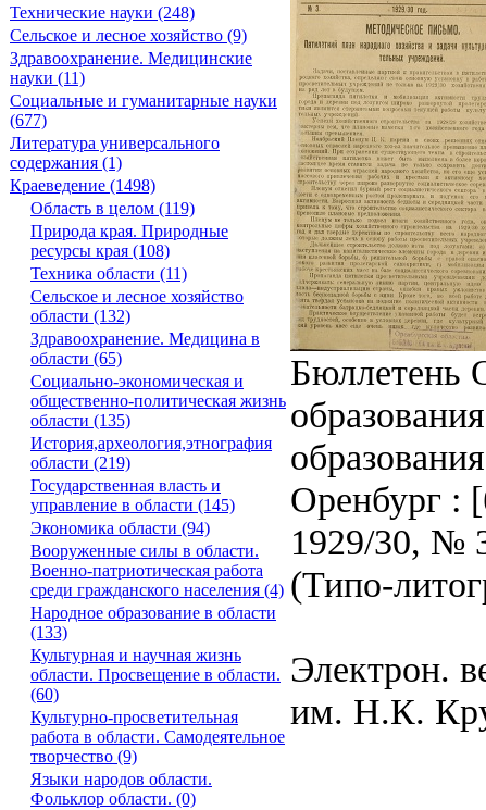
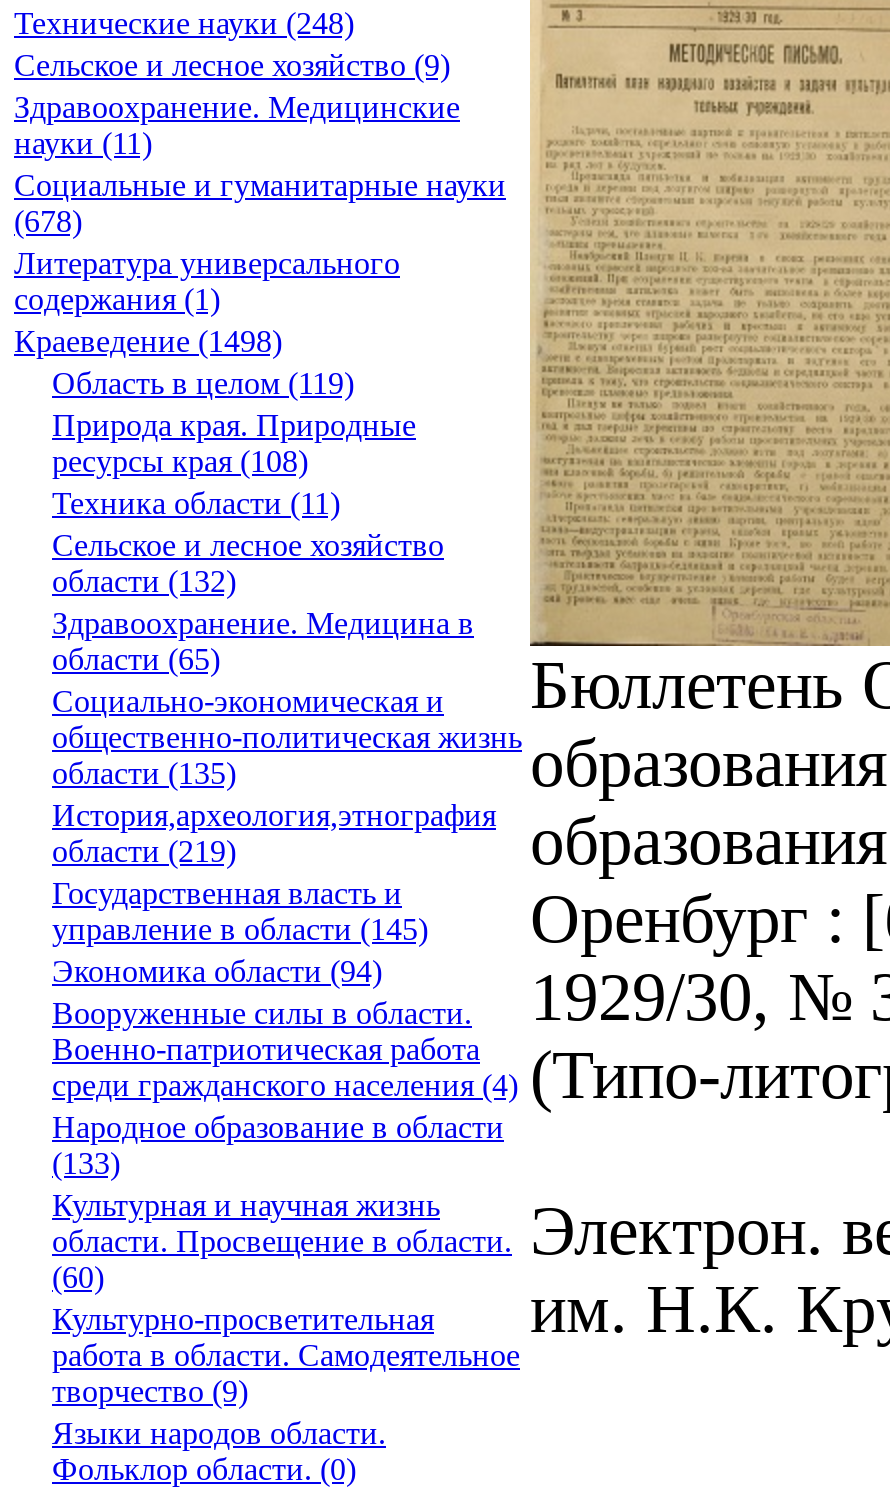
[10,111,47,129] (677) -> [14,204,82,238] (678)

